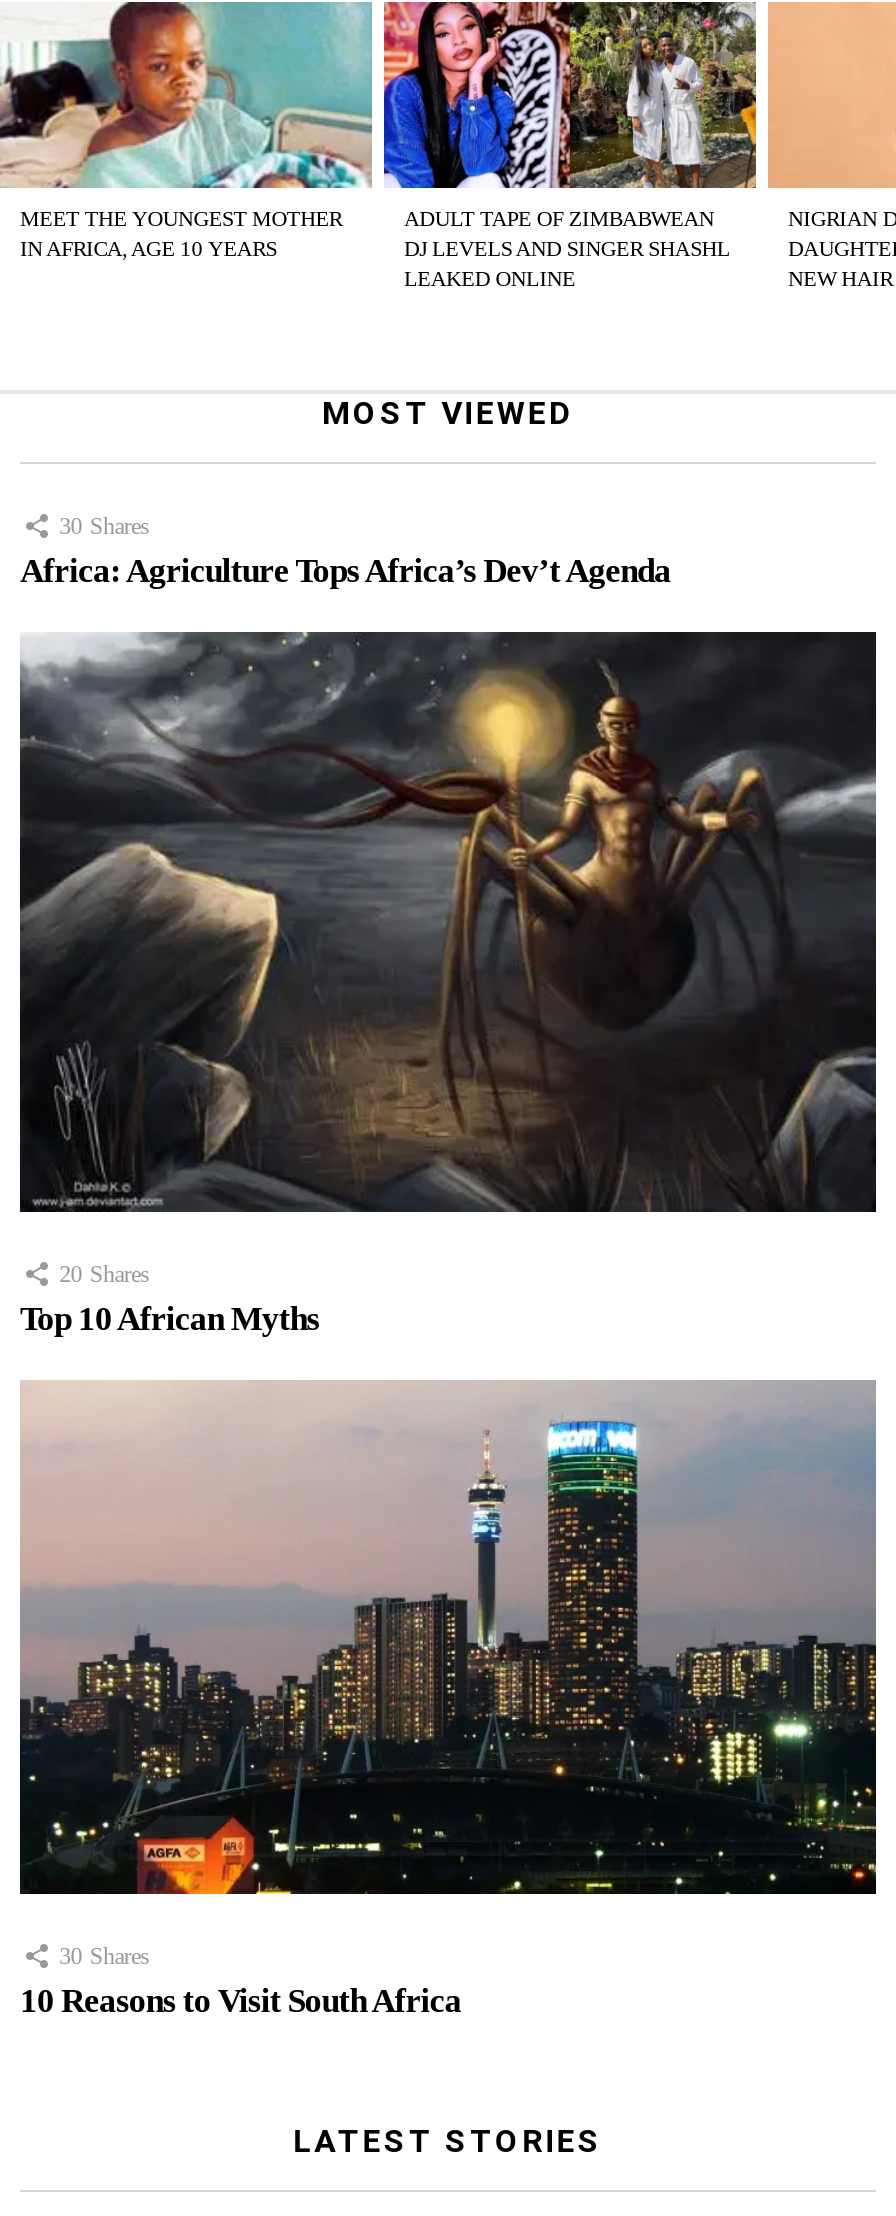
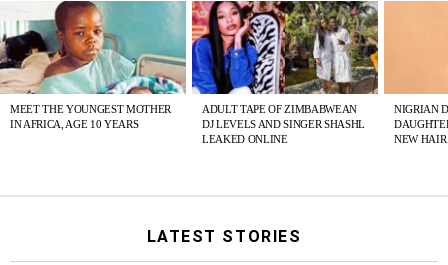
[20,394,671,591] MOST VIEWED | 30 Shares | Africa: Agriculture Tops Africa’s Dev’t Agenda -> none
[18,630,878,1338] [image] | 20 Shares | Top 10 African Myths -> none
[18,1378,878,2021] [image] | 30 Shares | 10 Reasons to Visit South Africa -> none

